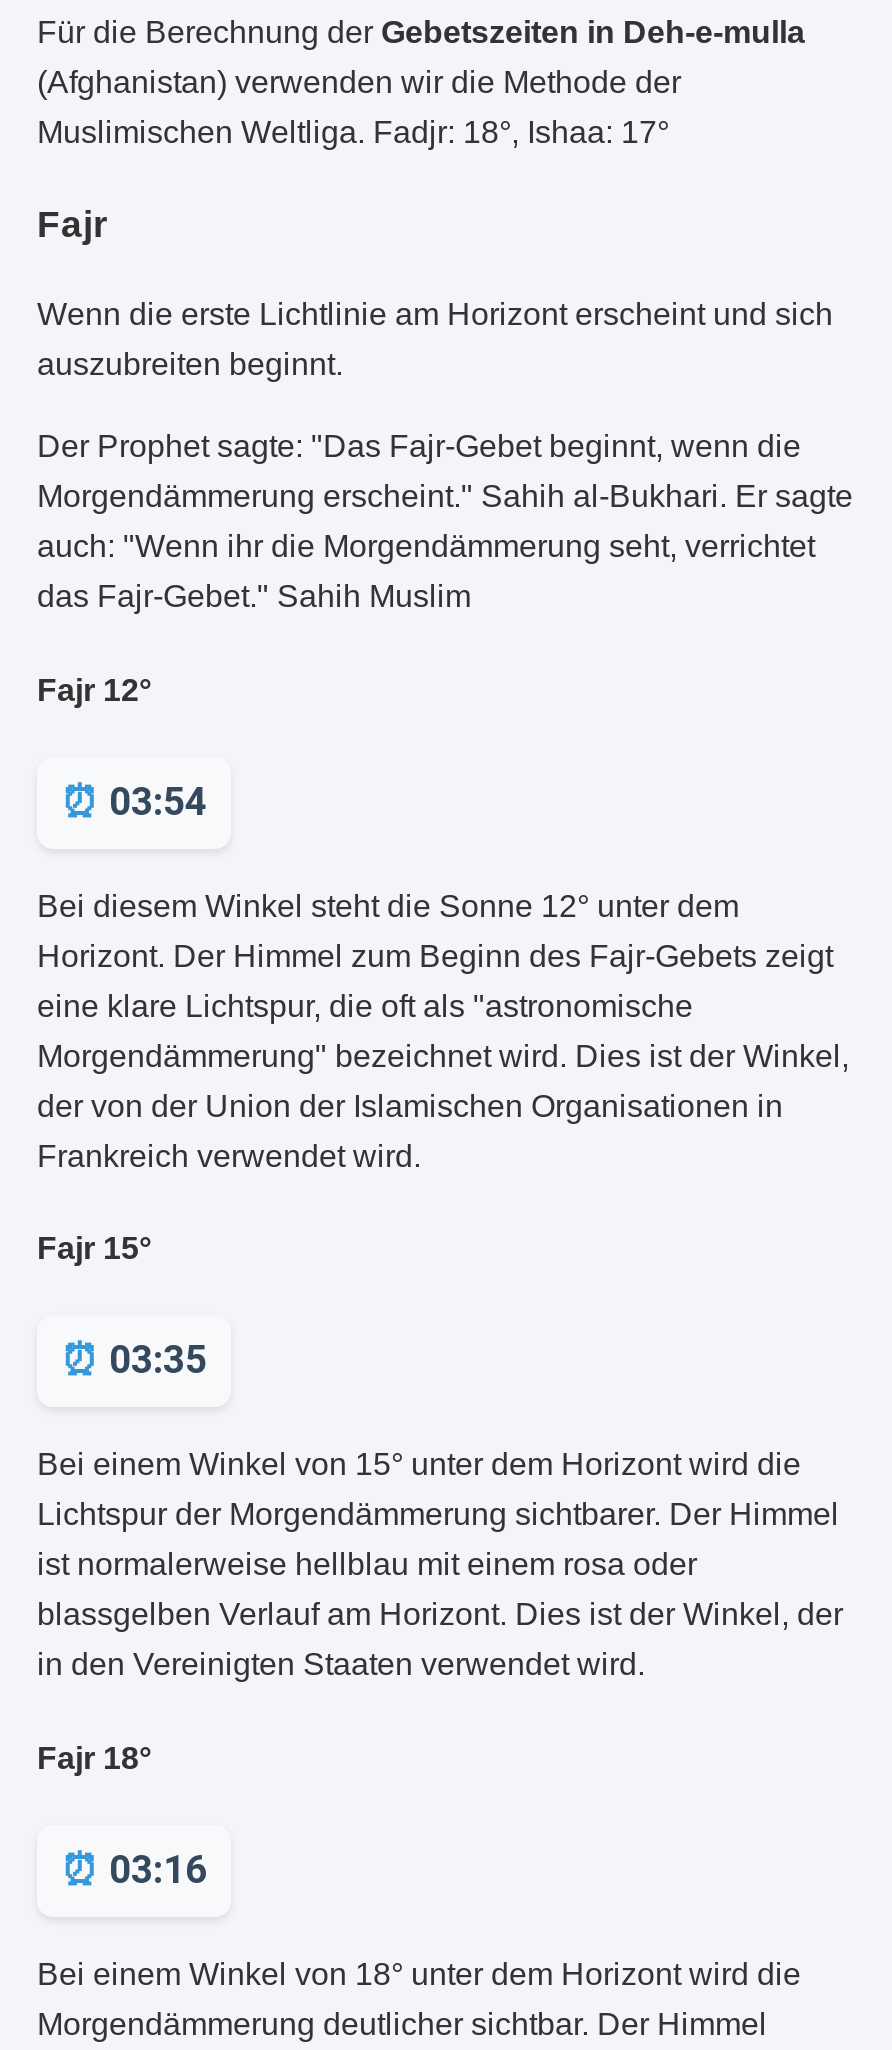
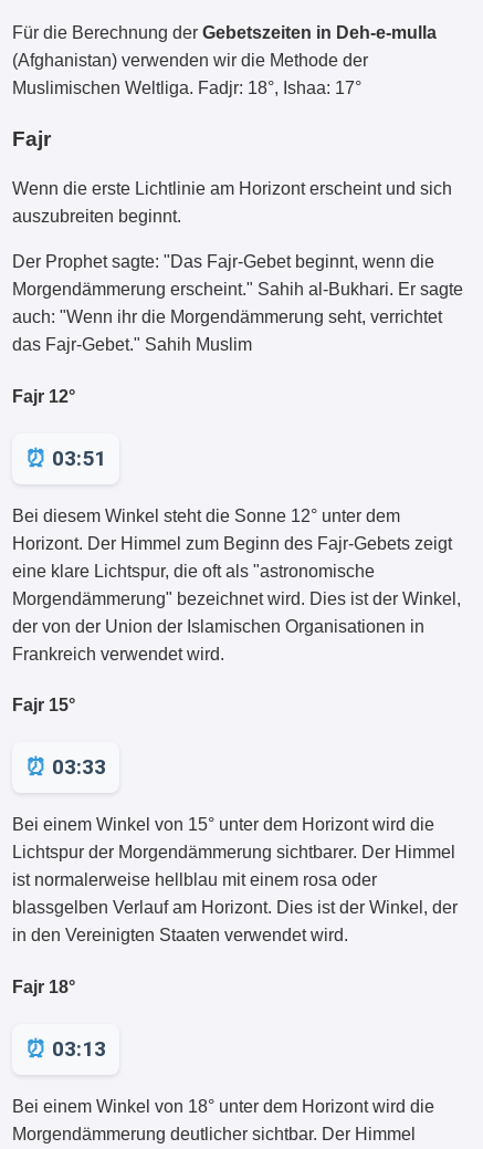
[109,779,207,825] 03:54 -> [52,445,106,471] 03:51
[109,1338,207,1384] 03:35 -> [52,755,106,780] 03:33
[109,1847,207,1893] 03:16 -> [52,1036,106,1062] 03:13

